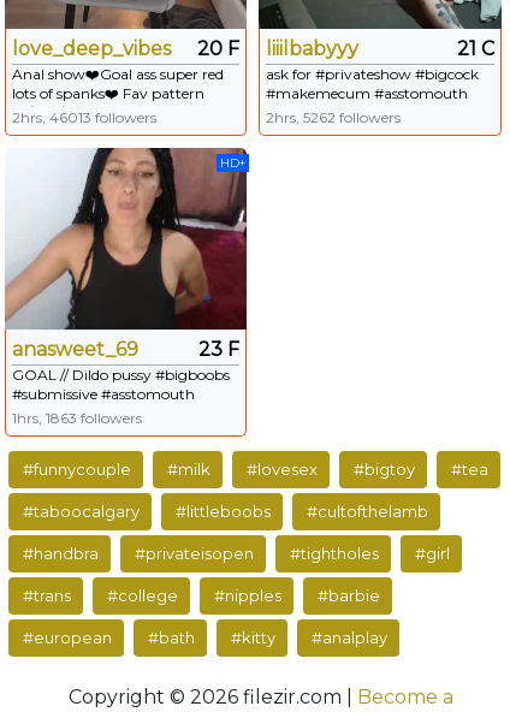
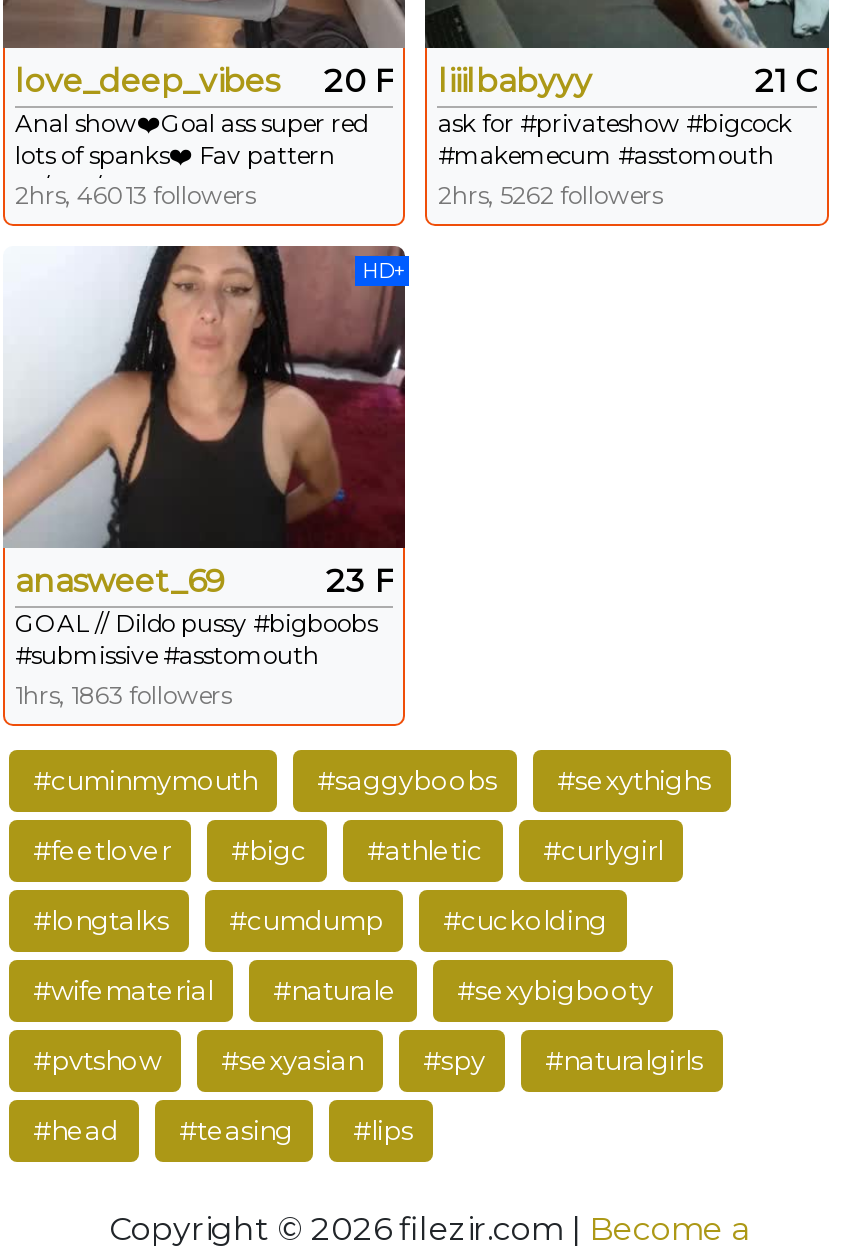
[23,460,488,647] #funnycouple | #milk | #lovesex | #bigtoy | #tea | #taboocalgary | #littleboobs | #cultofthelamb | #handbra | #privateisopen | #tightholes | #girl | #trans | #college | #nipples | #barbie | #european | #bath | #kitty | #analplay -> [33,764,711,1146] #cuminmymouth | #saggyboobs | #sexythighs | #feetlover | #bigc | #athletic | #curlygirl | #longtalks | #cumdump | #cuckolding | #wifematerial | #naturale | #sexybigbooty | #pvtshow | #sexyasian | #spy | #naturalgirls | #head | #teasing | #lips

